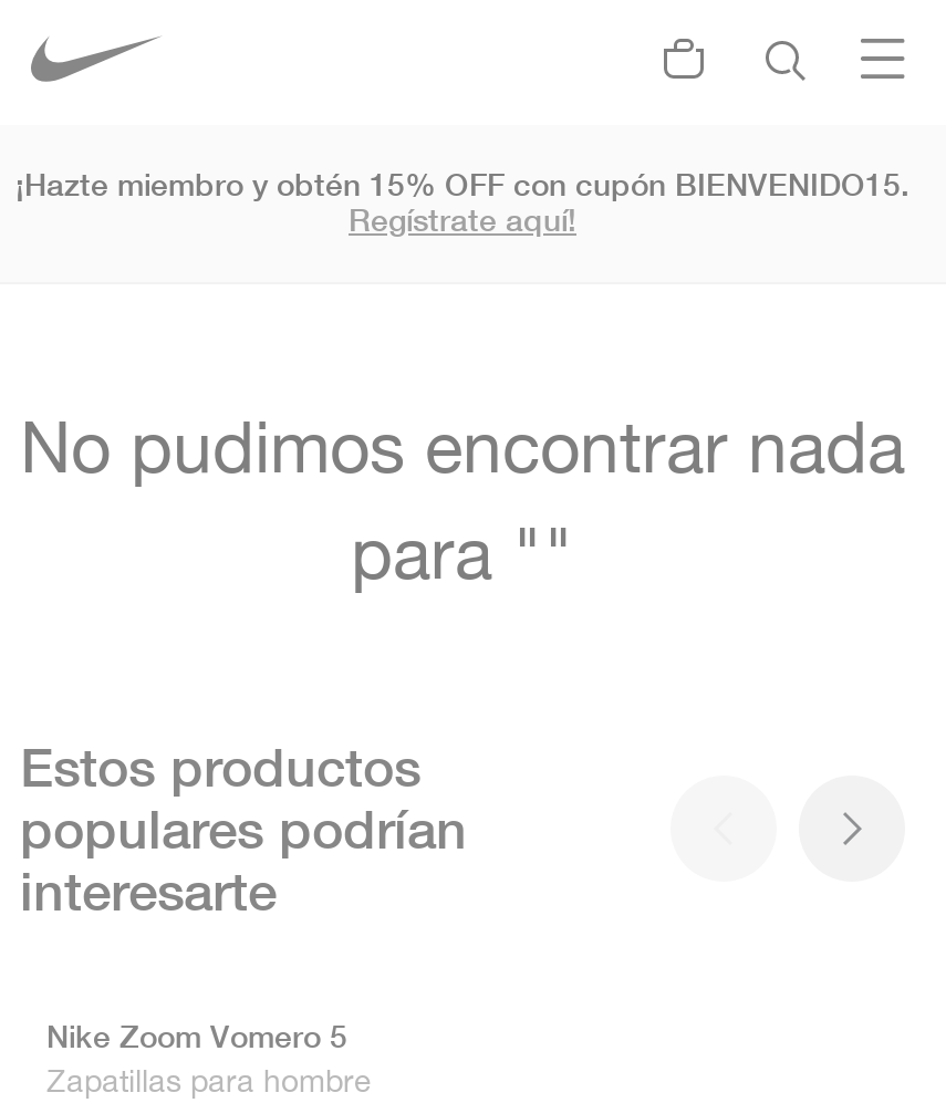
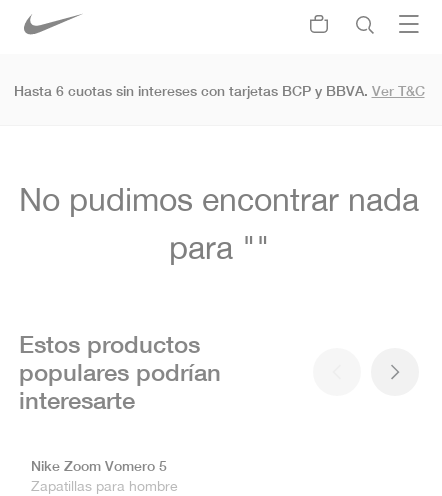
[15,165,909,238] ¡Hazte miembro y obtén 15% OFF con cupón BIENVENIDO15. | Regístrate aquí! -> [13,82,424,99] Hasta 6 cuotas sin intereses con tarjetas BCP y BBVA. Ver T&C

